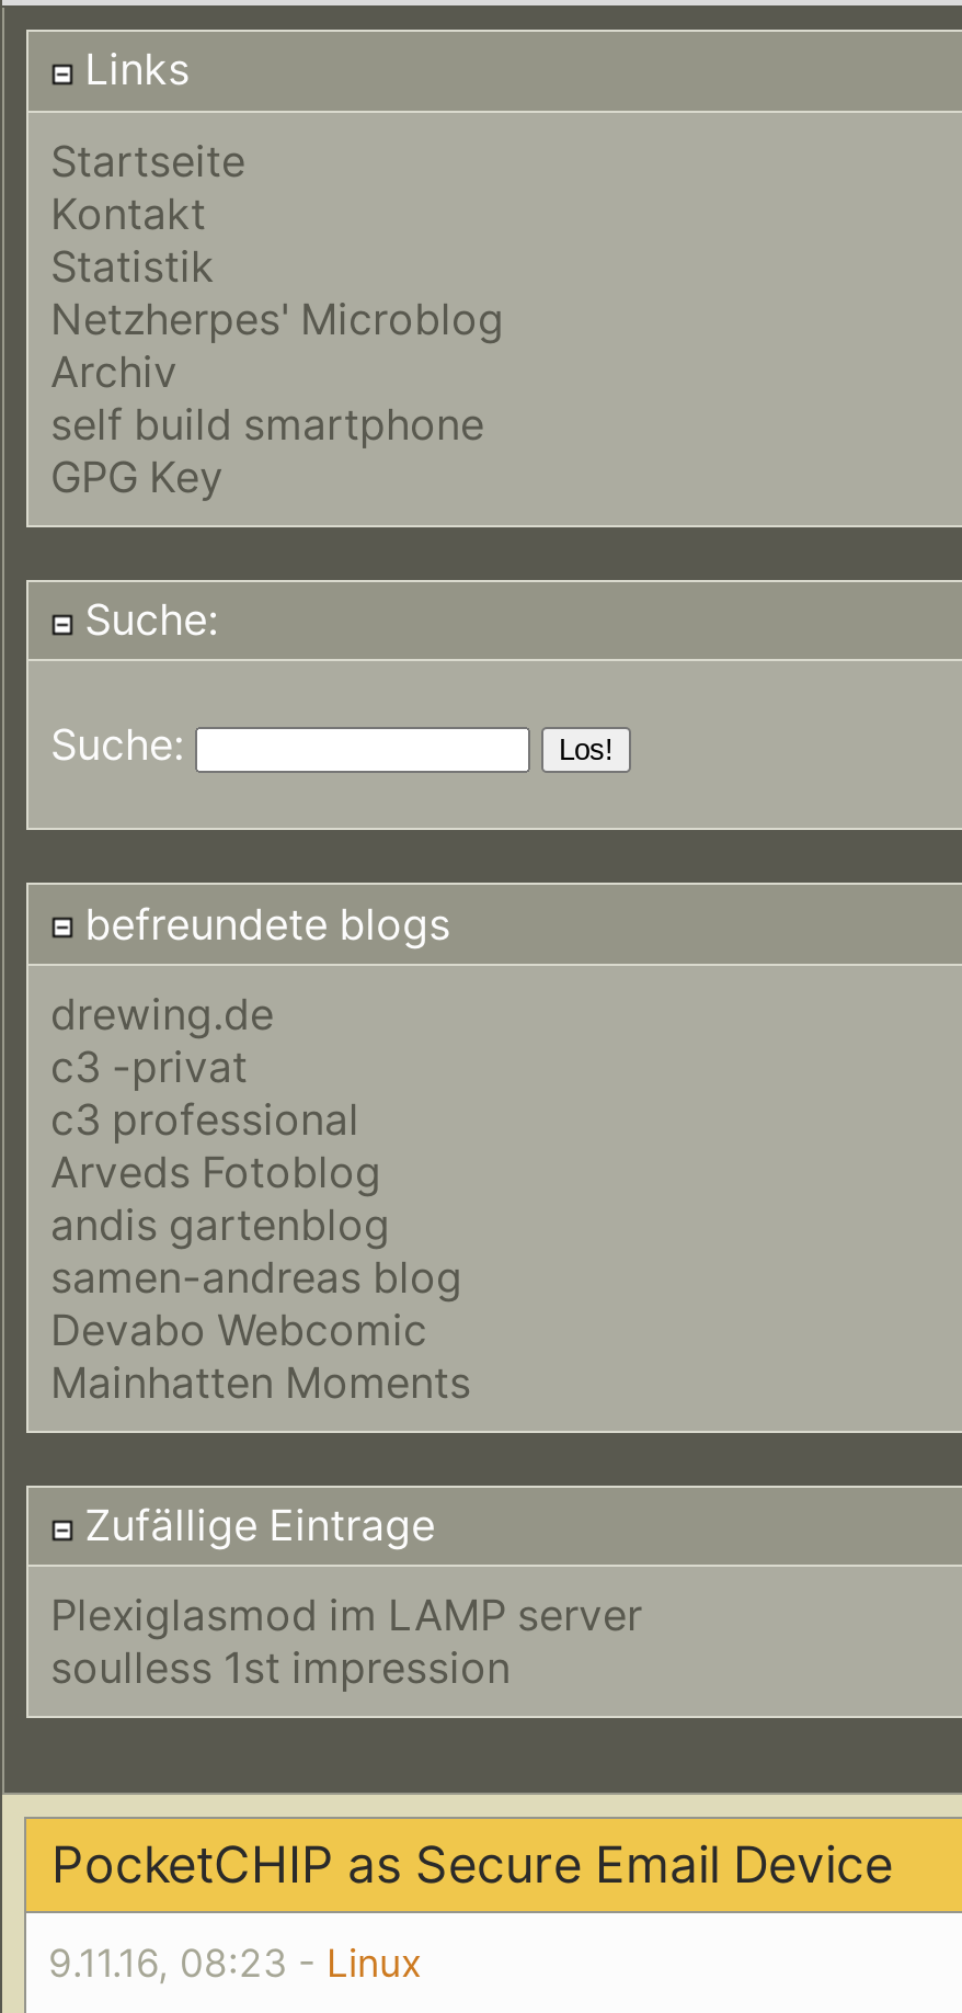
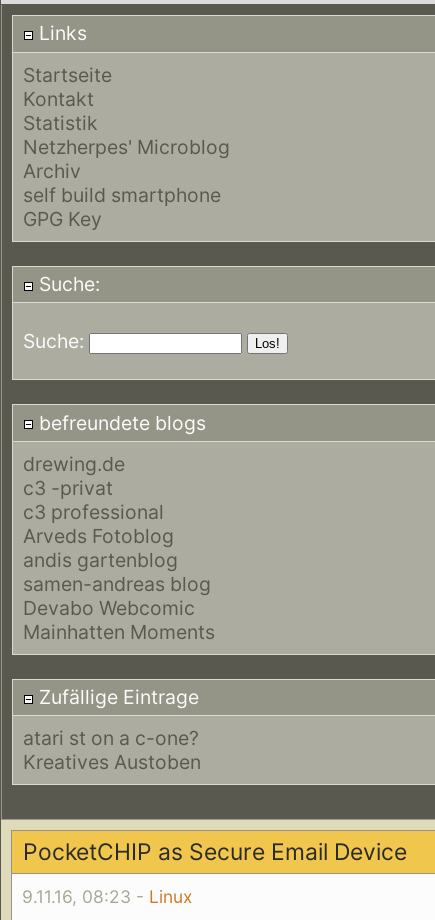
[50,1590,642,1695] Plexiglasmod im LAMP server | soulless 1st impression -> [23,726,201,774] atari st on a c-one? | Kreatives Austoben

